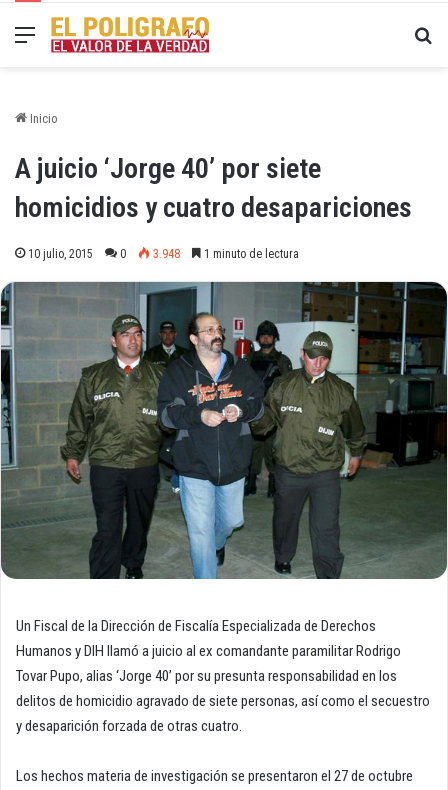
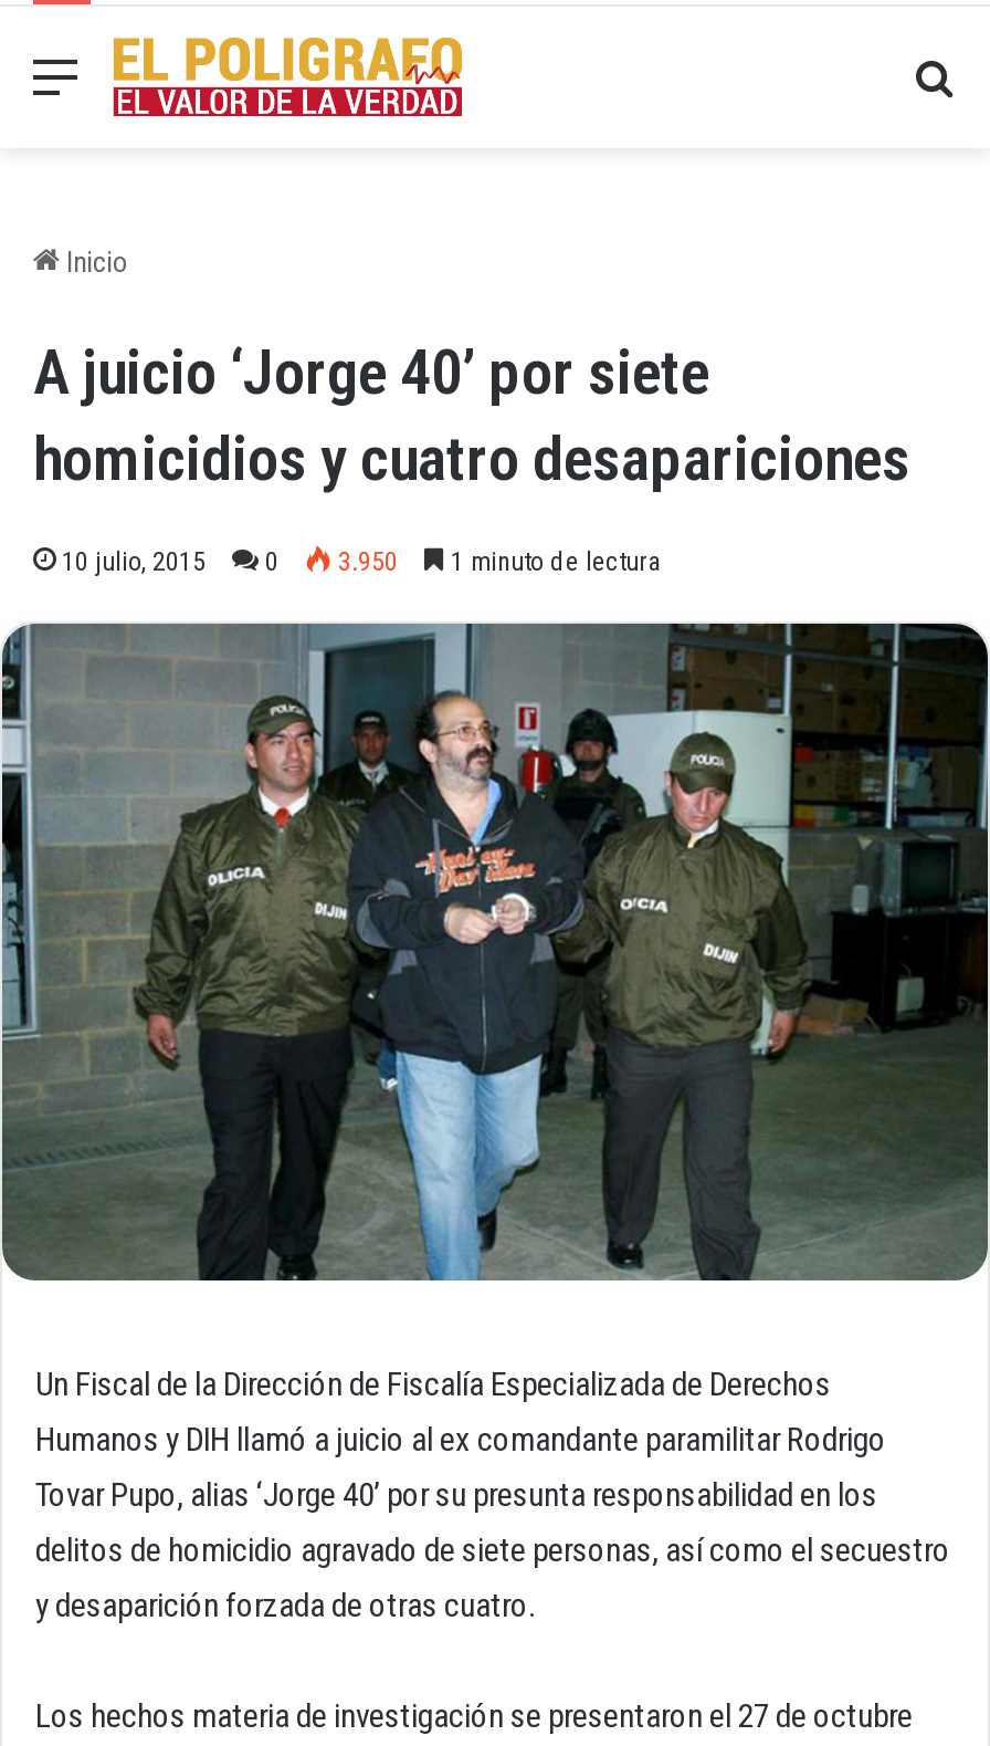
[28,247,299,261] 10 julio, 2015 0 3.948 1 minuto de lectura -> [62,546,661,577] 10 julio, 2015 0 3.950 1 minuto de lectura

